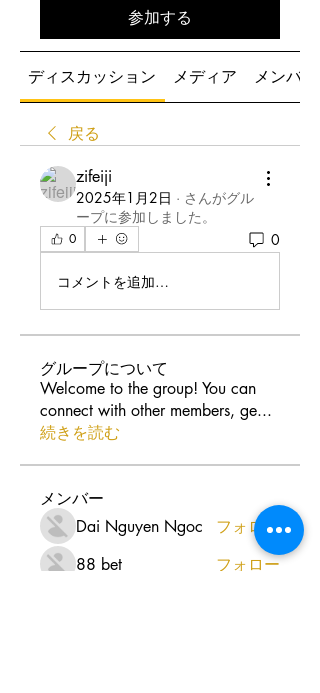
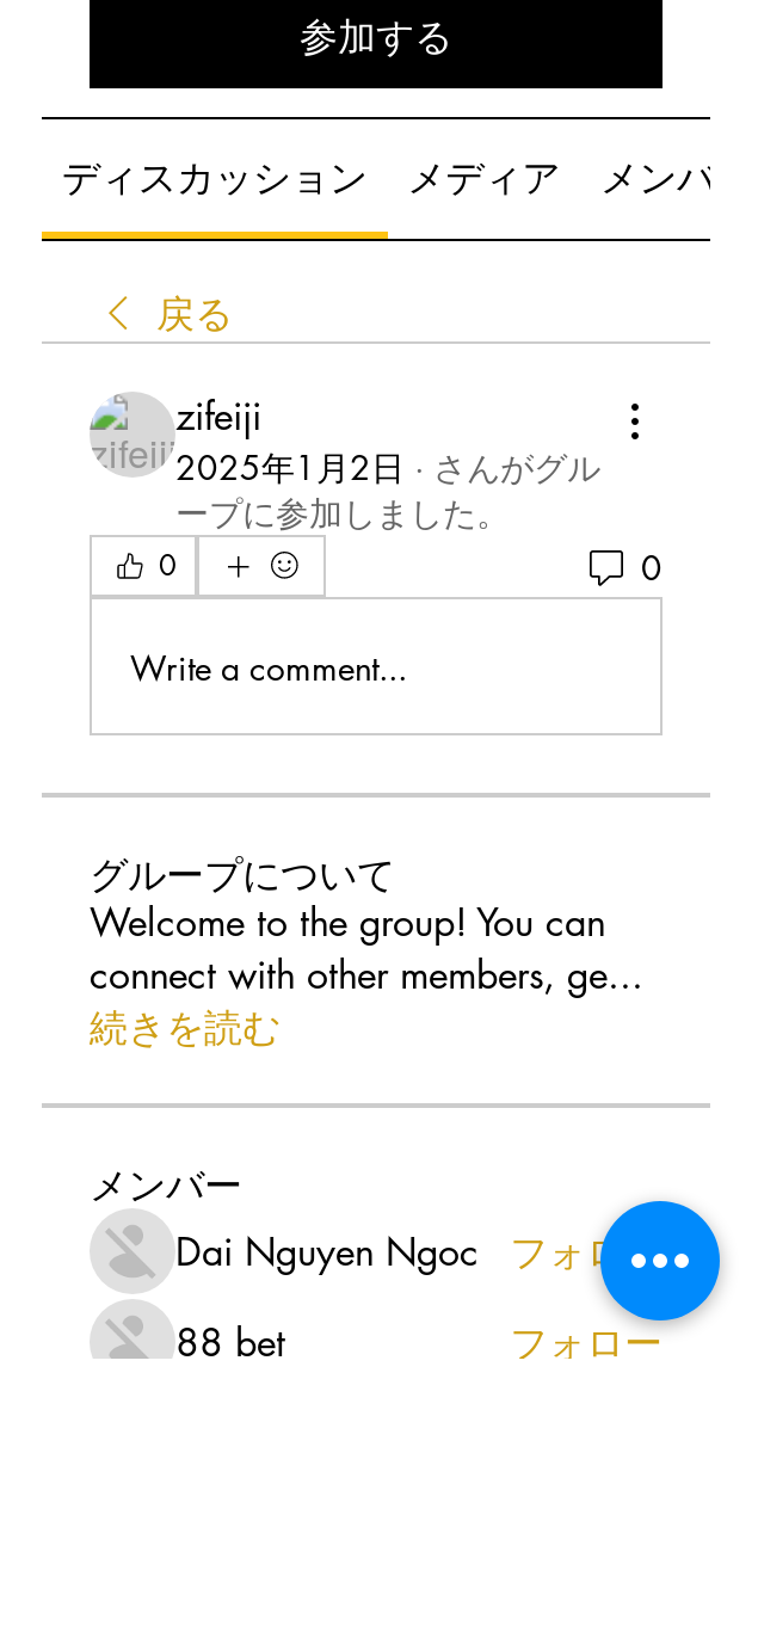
[57,271,169,290] コメントを追加… -> [130,644,407,689] Write a comment...

